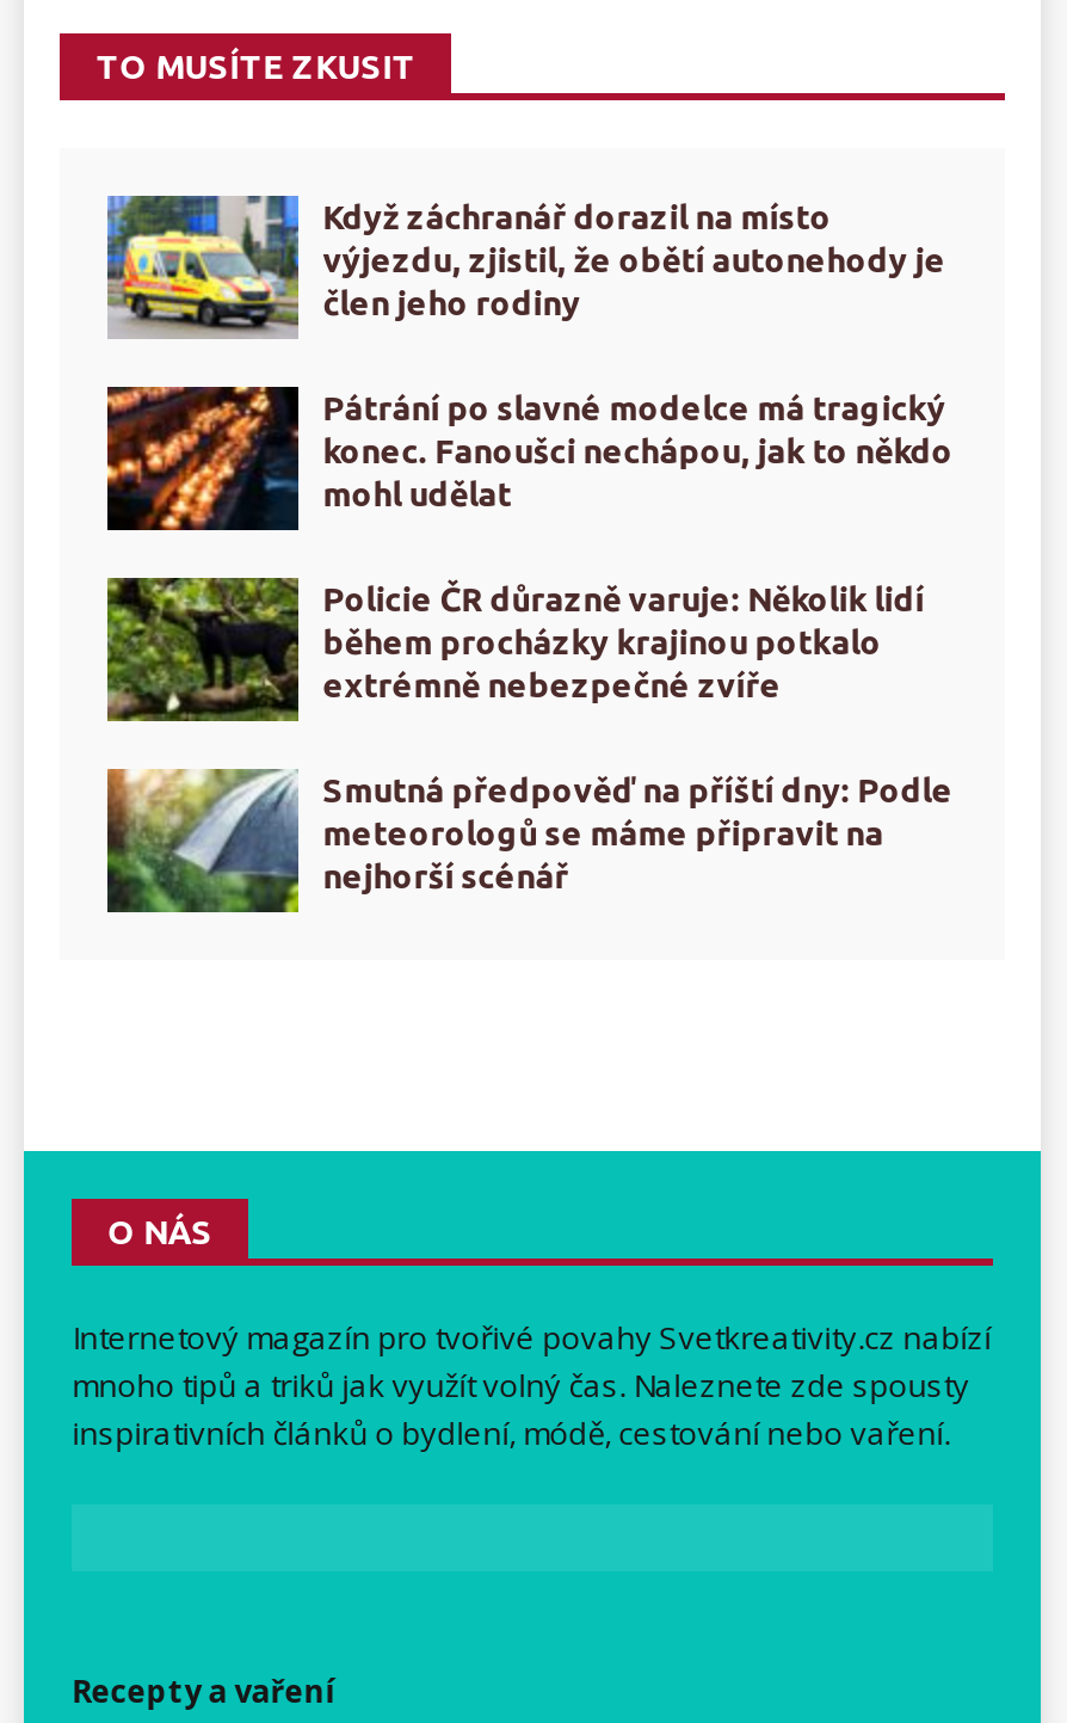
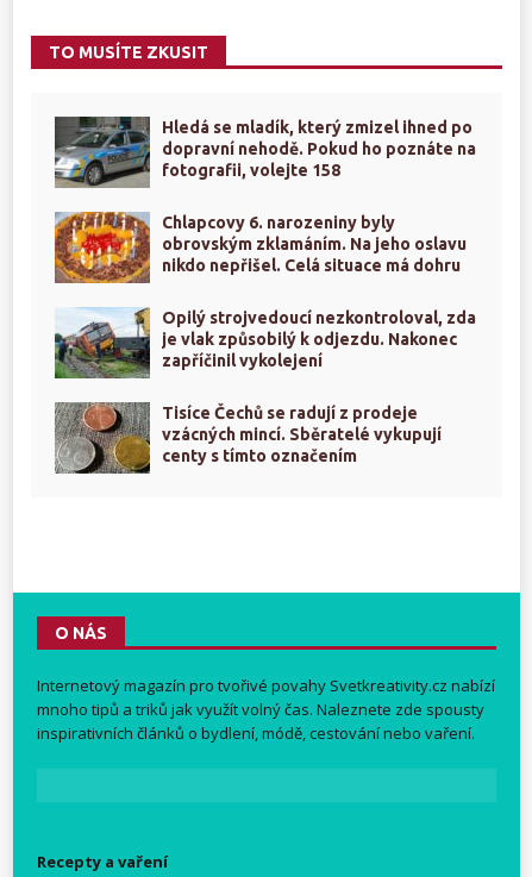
[105,195,946,338] [image] | Když záchranář dorazil na místo | výjezdu, zjistil, že obětí autonehody je | člen jeho rodiny -> [54,115,476,188] [image] | Hledá se mladík, který zmizel ihned po | dopravní nehodě. Pokud ho poznáte na | fotografii, volejte 158
[105,383,953,534] [image] | Pátrání po slavné modelce má tragický | konec. Fanoušci nechápou, jak to někdo | mohl udělat -> [54,211,467,284] [image] | Chlapcovy 6. narozeniny byly | obrovským zklamáním. Na jeho oslavu | nikdo nepřišel. Celá situace má dohru
[105,574,924,722] [image] | Policie ČR důrazně varuje: Několik lidí | během procházky krajinou potkalo | extrémně nebezpečné zvíře -> [55,306,476,380] [image] | Opilý strojvedoucí nezkontroloval, zda | je vlak způsobilý k odjezdu. Nakonec | zapříčinil vykolejení
[107,768,953,913] [image] | Smutná předpověď na příští dny: Podle | meteorologů se máme připravit na | nejhorší scénář -> [55,401,442,475] [image] | Tisíce Čechů se radují z prodeje | vzácných mincí. Sběratelé vykupují | centy s tímto označením

